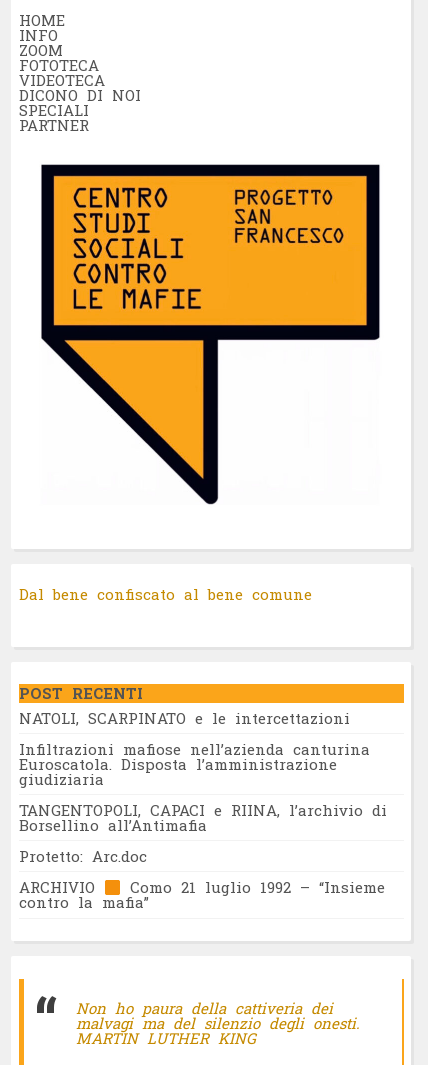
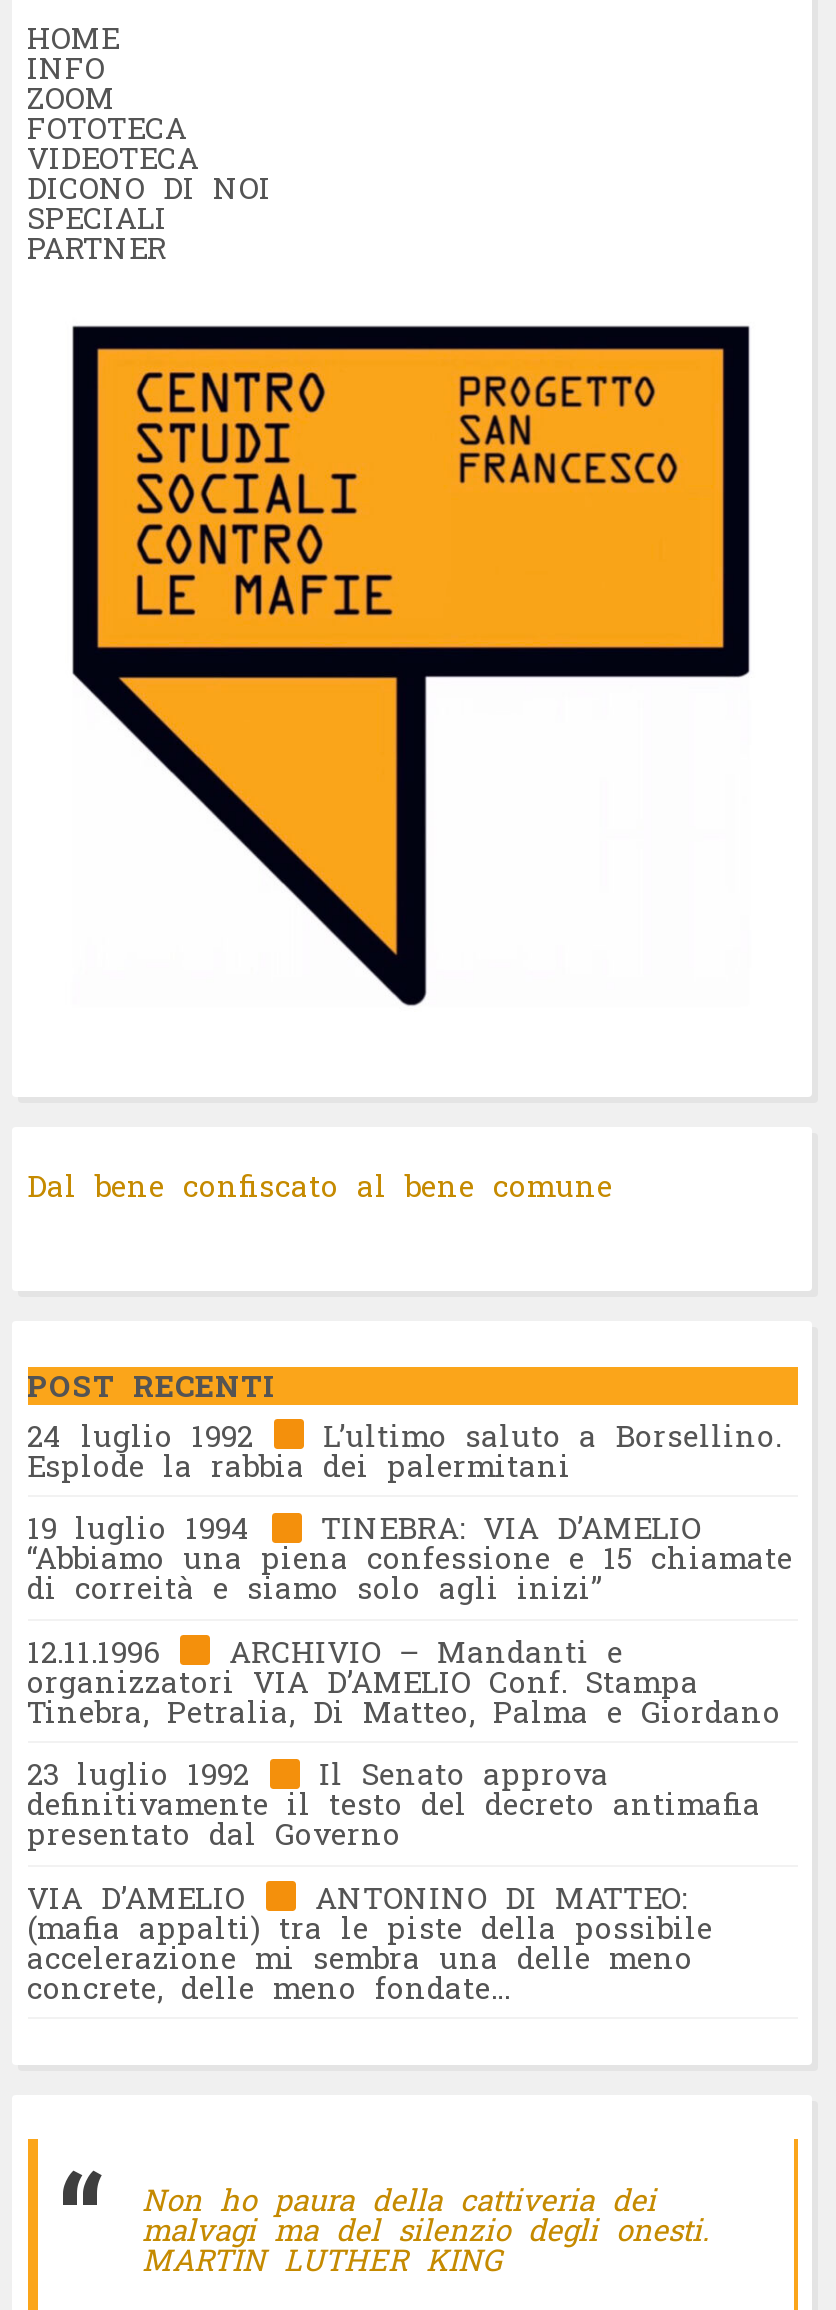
[18,708,349,728] NATOLI, SCARPINATO e le intercettazioni -> [27,1414,781,1484] 24 luglio 1992 | L’ultimo saluto a Borsellino. | Esplode la rabbia dei palermitani
[18,739,369,789] Infiltrazioni mafiose nell’azienda canturina | Euroscatola. Disposta l’amministrazione | giudiziaria -> [27,1507,793,1607] 19 luglio 1994 | TINEBRA: VIA D’AMELIO | “Abbiamo una piena confessione e 15 chiamate | di correità e siamo solo agli inizi”
[18,800,386,835] TANGENTOPOLI, CAPACI e RIINA, l’archivio di | Borsellino all’Antimafia -> [27,1630,781,1730] 12.11.1996 | ARCHIVIO – Mandanti e | organizzatori VIA D’AMELIO Conf. Stampa | Tinebra, Petralia, Di Matteo, Palma e Giordano
[18,846,146,866] Protetto: Arc.doc -> [27,1753,761,1853] 23 luglio 1992 | Il Senato approva | definitivamente il testo del decreto antimafia | presentato dal Governo
[18,877,385,912] ARCHIVIO | Como 21 luglio 1992 – “Insieme | contro la mafia” -> [27,1876,713,2006] VIA D’AMELIO | ANTONINO DI MATTEO: | (mafia appalti) tra le piste della possibile | accelerazione mi sembra una delle meno | concrete, delle meno fondate…

